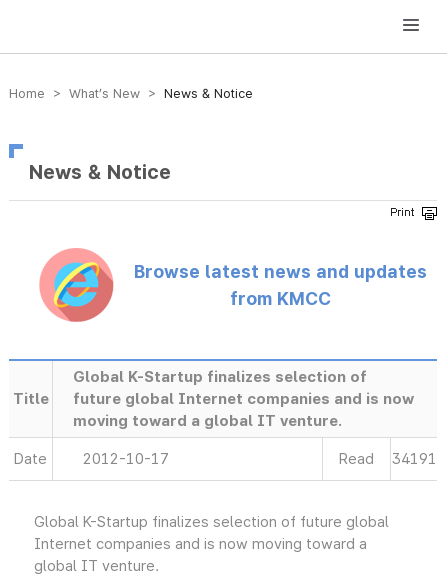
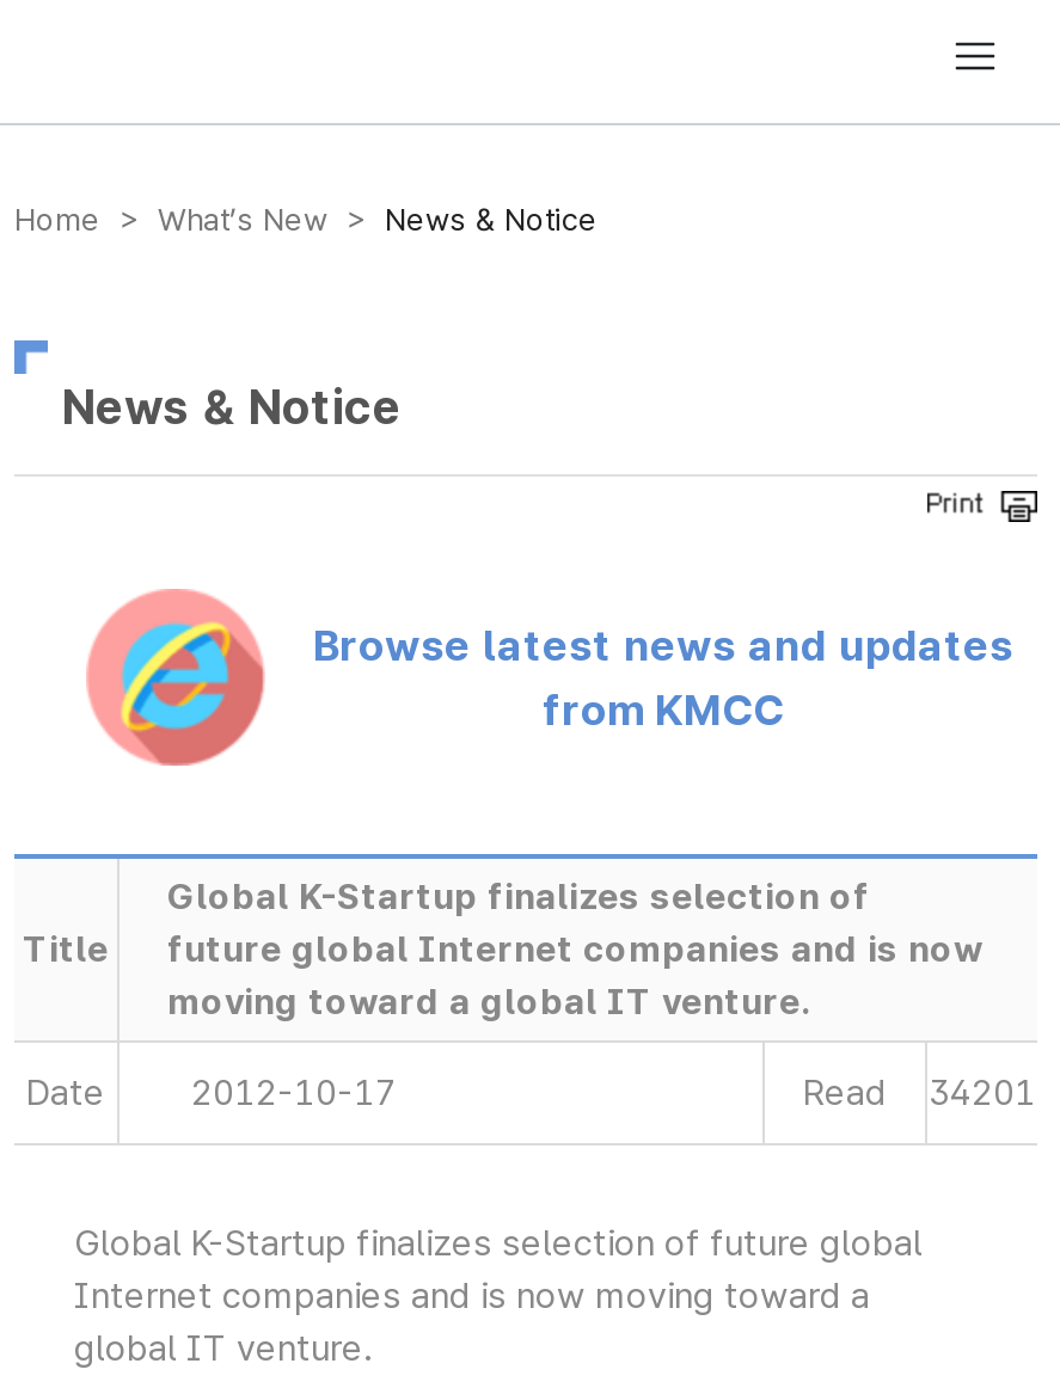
[339,450,436,468] Read 34191 -> [803,1071,1036,1114] Read 34201

